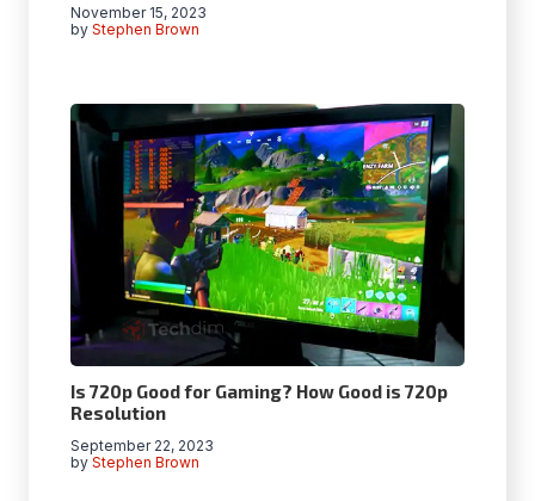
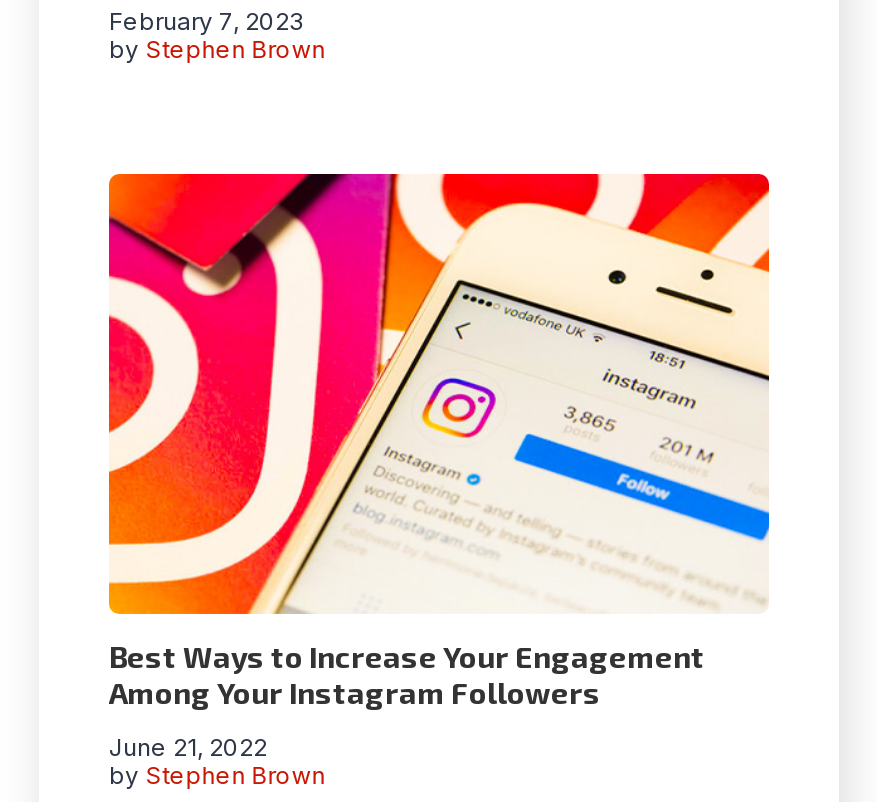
[70,3,207,21] November 15, 2023 -> [109,5,305,35] February 7, 2023
[69,103,466,423] [image] | Is 720p Good for Gaming? How Good is 720p | Resolution -> [107,172,771,709] [image] | Best Ways to Increase Your Engagement | Among Your Instagram Followers
[70,436,214,454] September 22, 2023 -> [109,731,267,761] June 21, 2022

